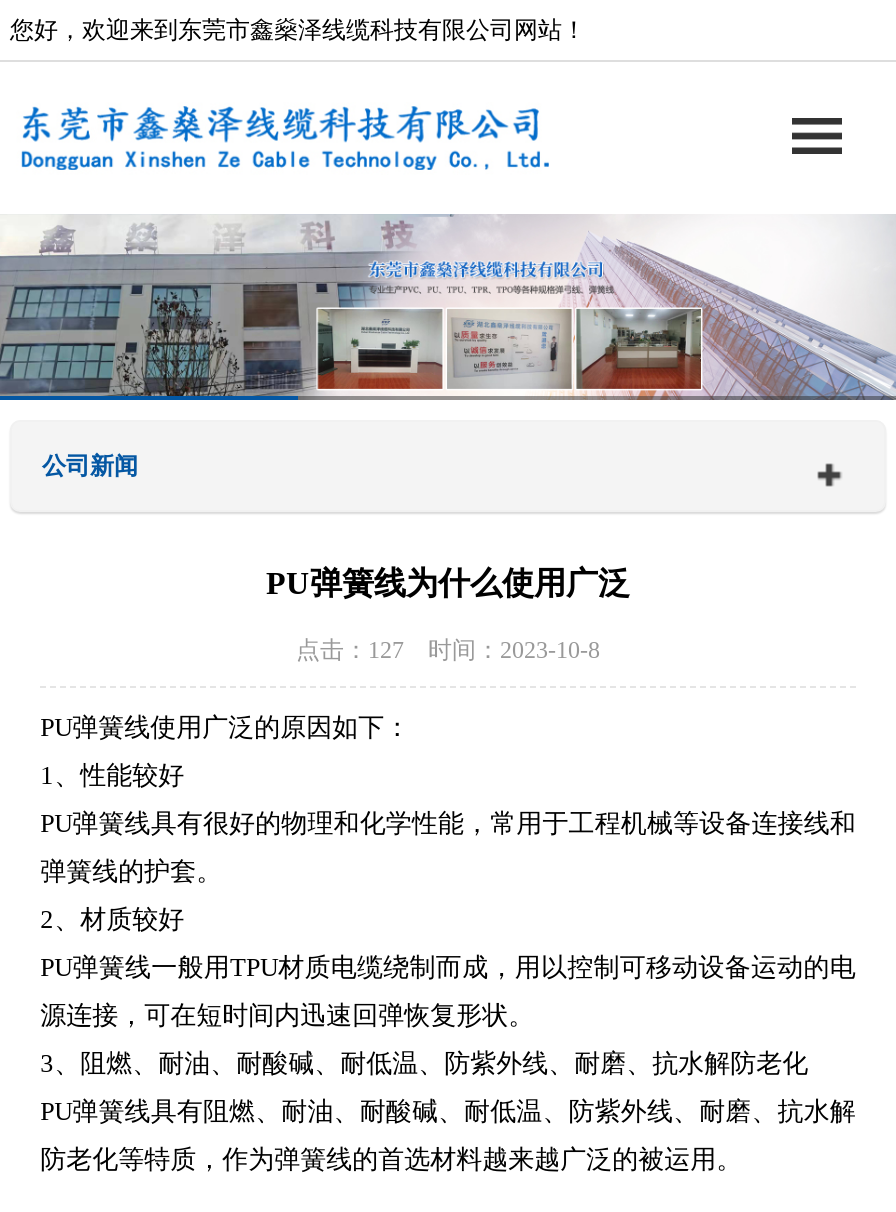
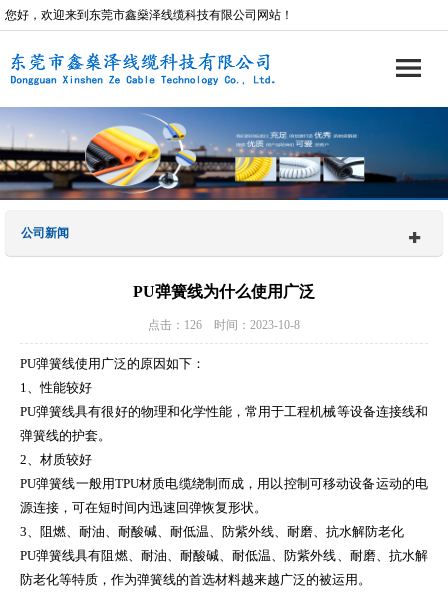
[6,214,890,402] [image] -> [3,106,445,201] [image]
[296,636,600,664] 点击：127 时间：2023-10-8 -> [148,318,300,332] 点击：126 时间：2023-10-8

